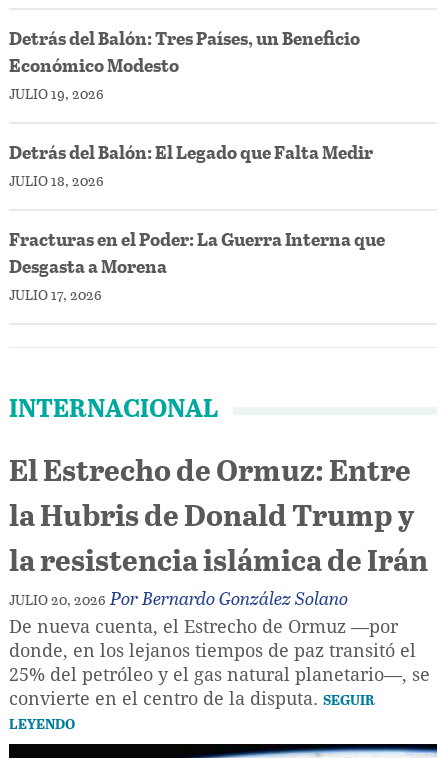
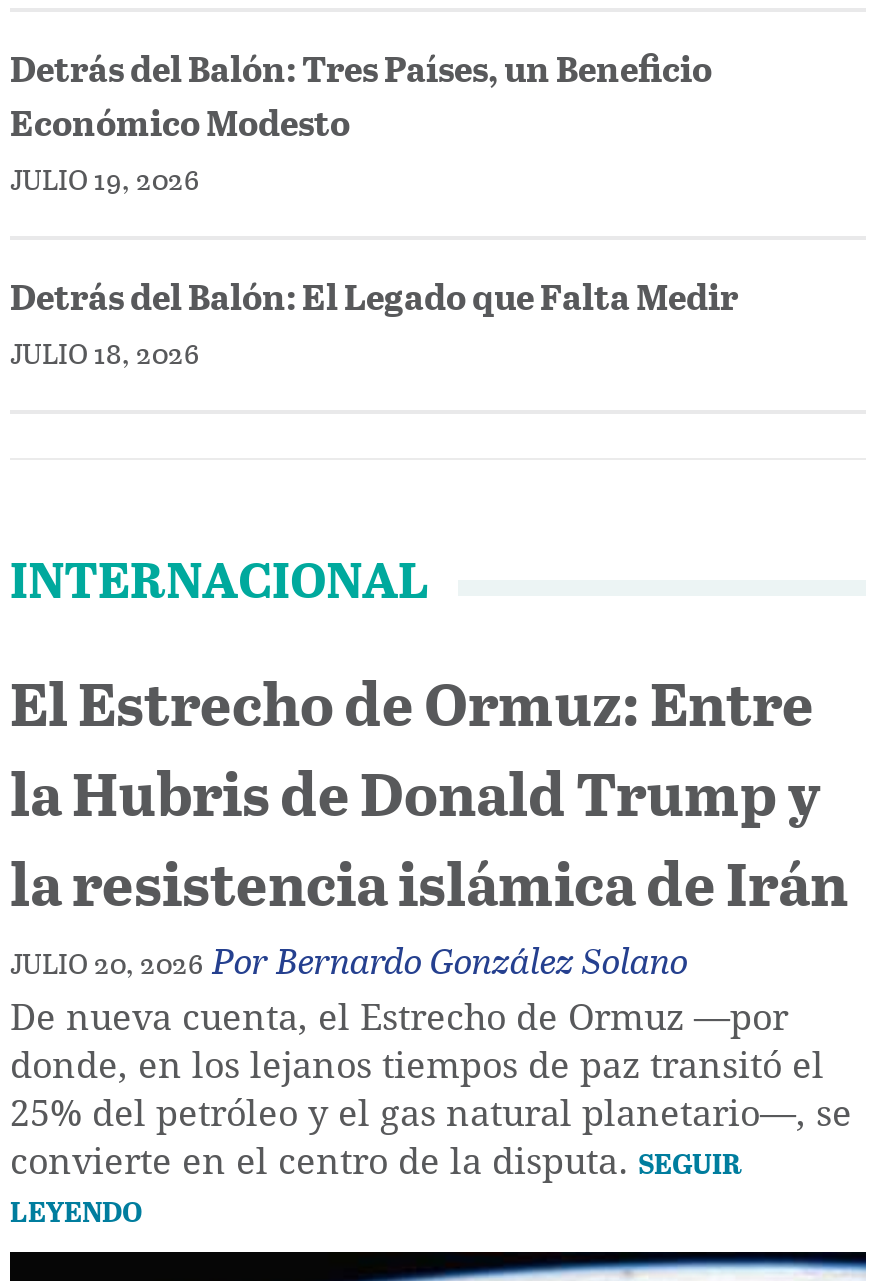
[9,226,385,305] Fracturas en el Poder: La Guerra Interna que | Desgasta a Morena | JULIO 17, 2026 -> none

